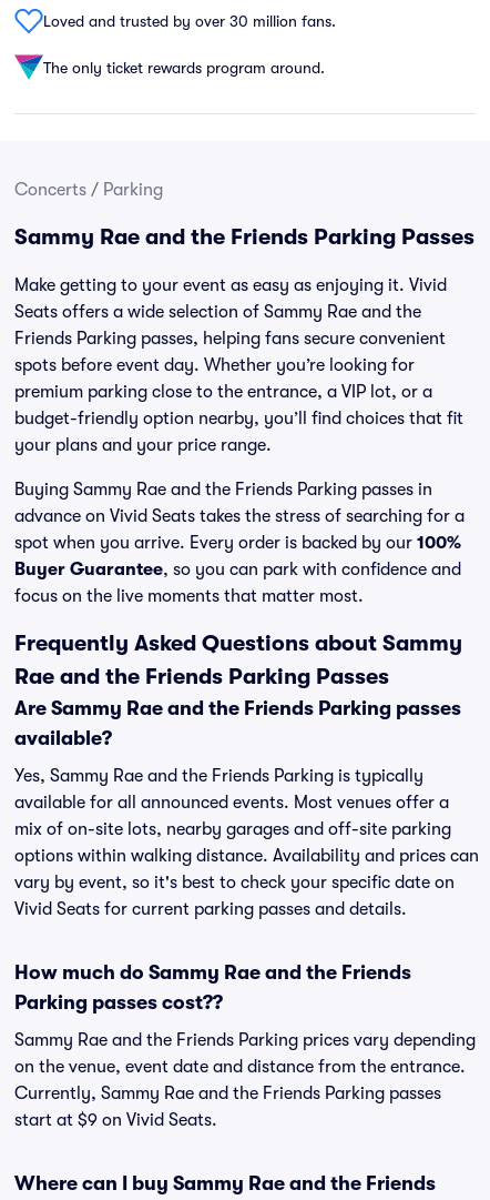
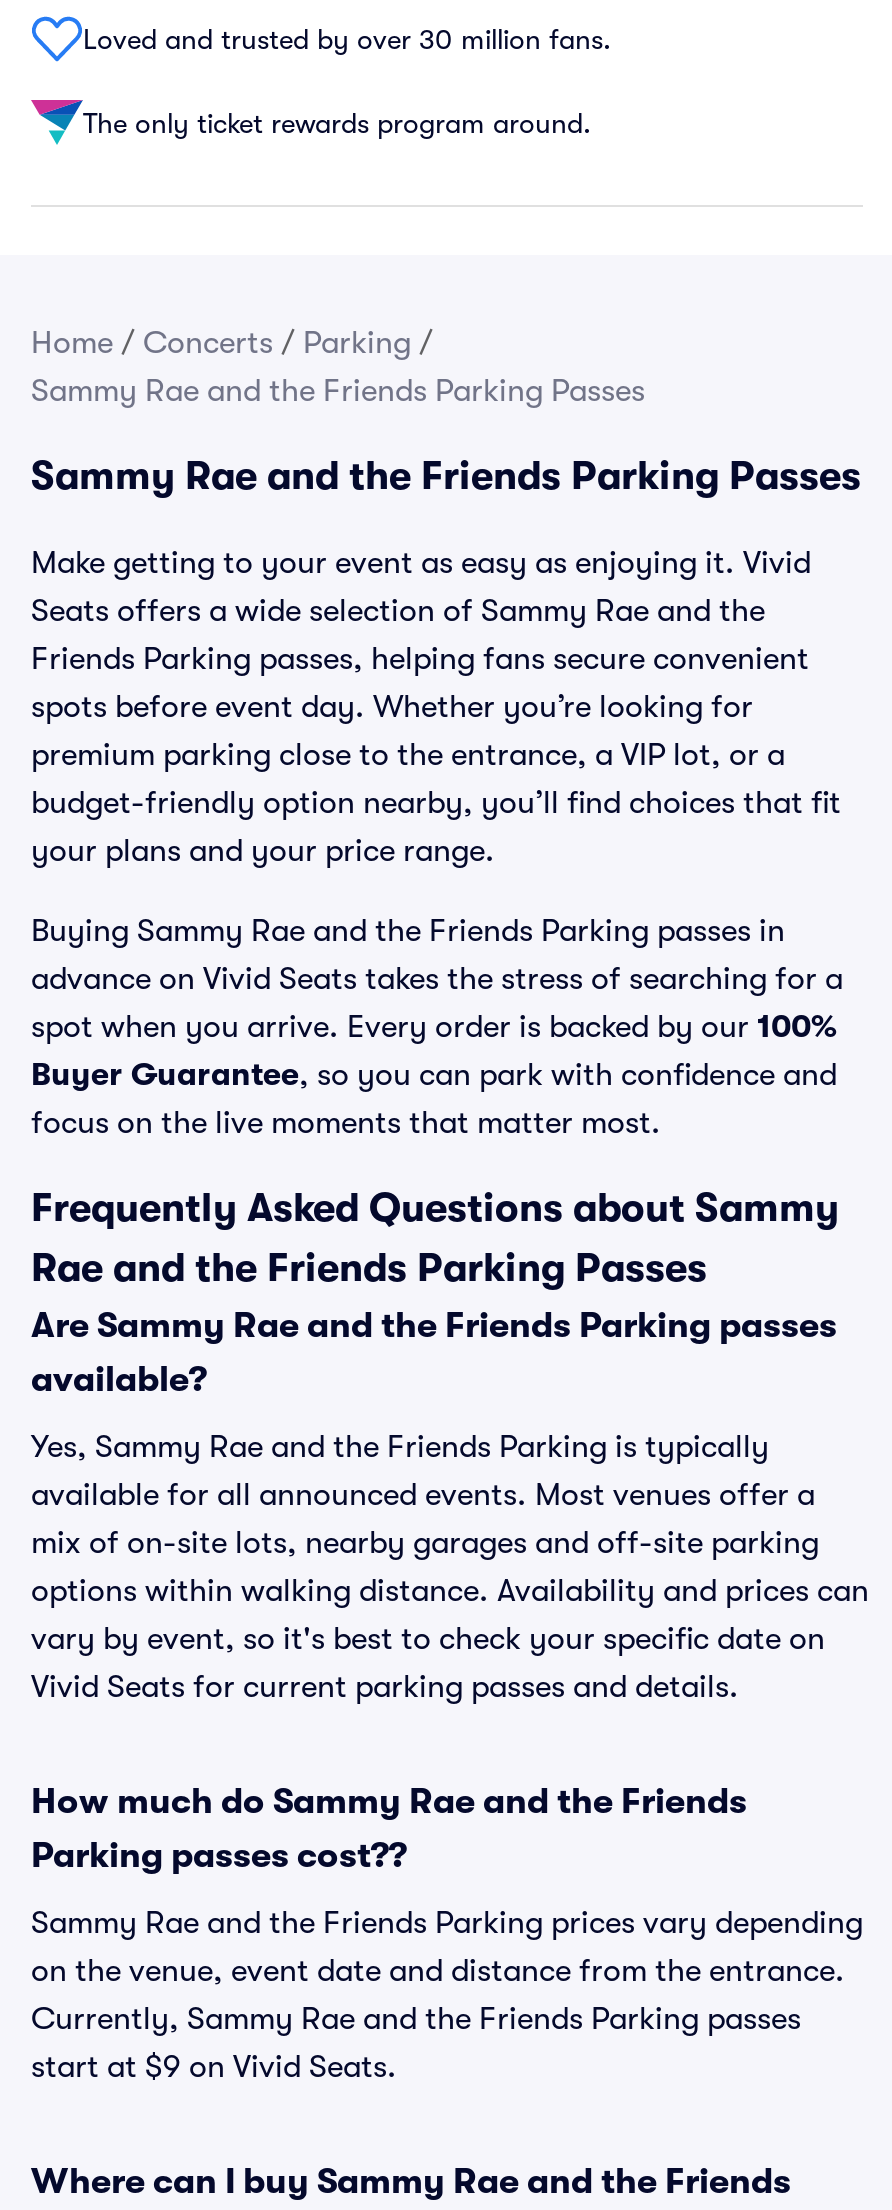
[14,180,163,200] Concerts / Parking -> [31,325,645,409] Home / Concerts / Parking / | Sammy Rae and the Friends Parking Passes

